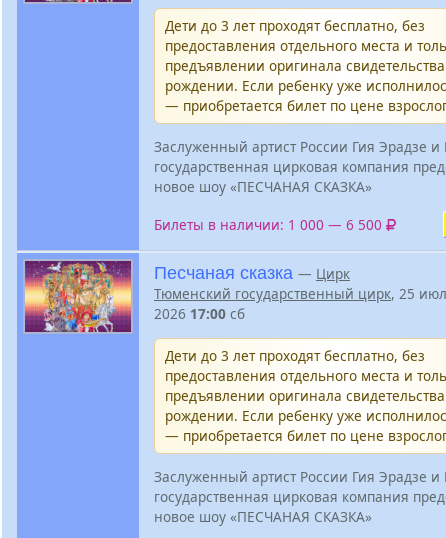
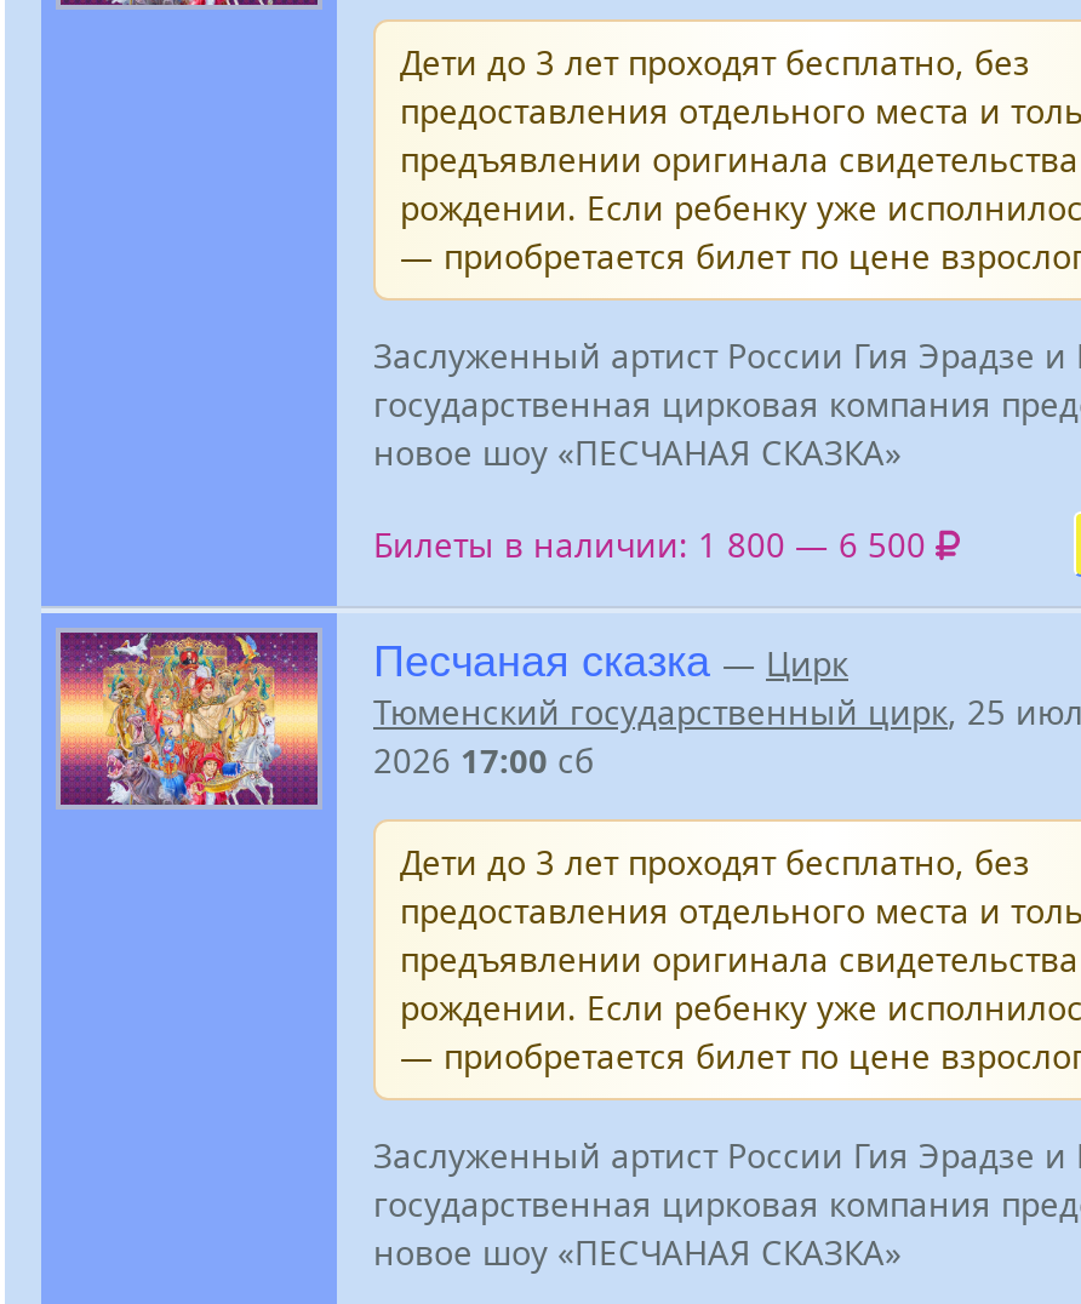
[154,215,386,234] Билеты в наличии: 1 000 — 6 500 -> [373,522,936,568] Билеты в наличии: 1 800 — 6 500

